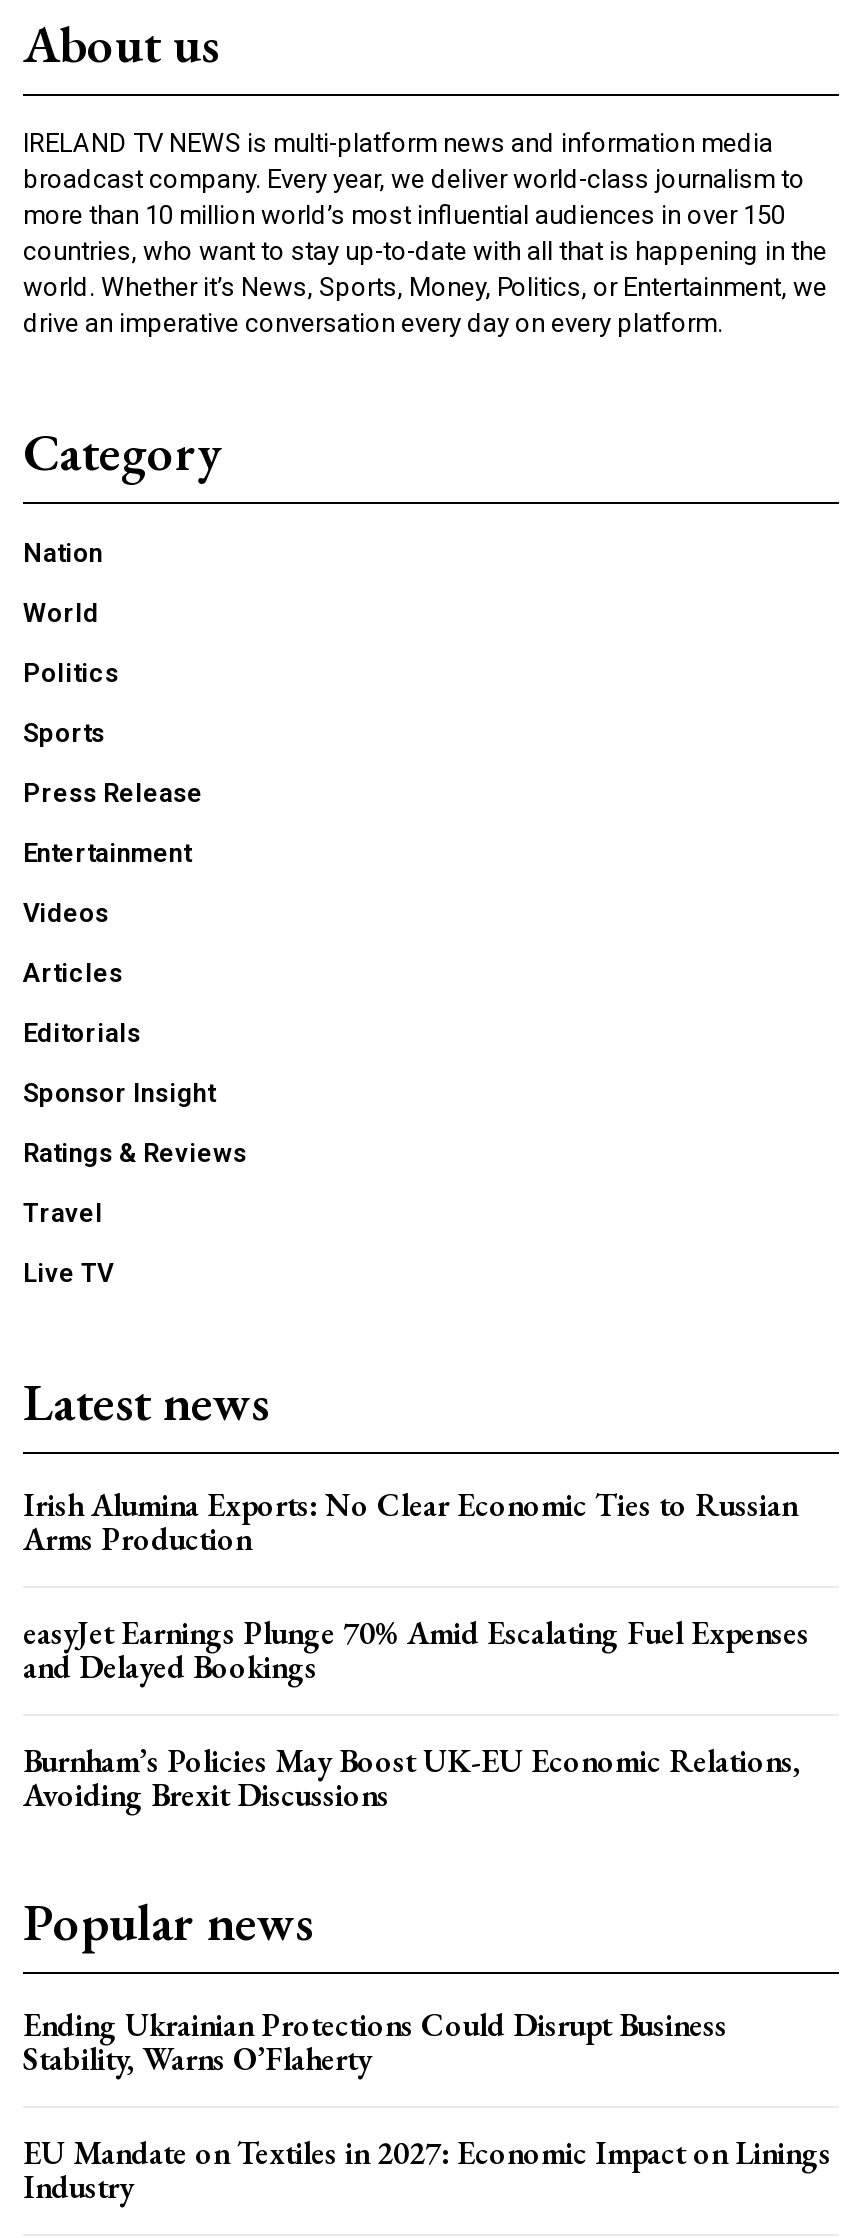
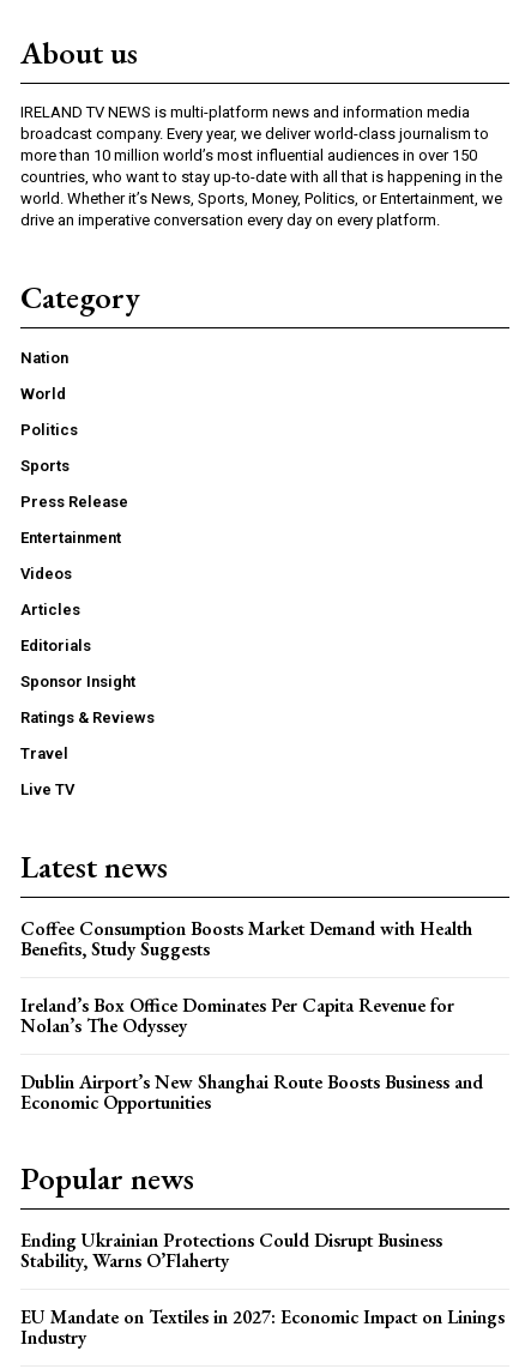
[23,1484,797,1560] Irish Alumina Exports: No Clear Economic Ties to Russian | Arms Production -> [20,916,472,961] Coffee Consumption Boosts Market Demand with Health | Benefits, Study Suggests
[23,1612,809,1688] easyJet Earnings Plunge 70% Amid Escalating Fuel Expenses | and Delayed Bookings -> [20,993,454,1038] Ireland’s Box Office Dominates Per Capita Revenue for | Nolan’s The Odyssey
[23,1740,801,1816] Burnham’s Policies May Boost UK-EU Economic Relations, | Avoiding Brexit Discussions -> [20,1069,483,1115] Dublin Airport’s New Shanghai Route Boosts Business and | Economic Opportunities

